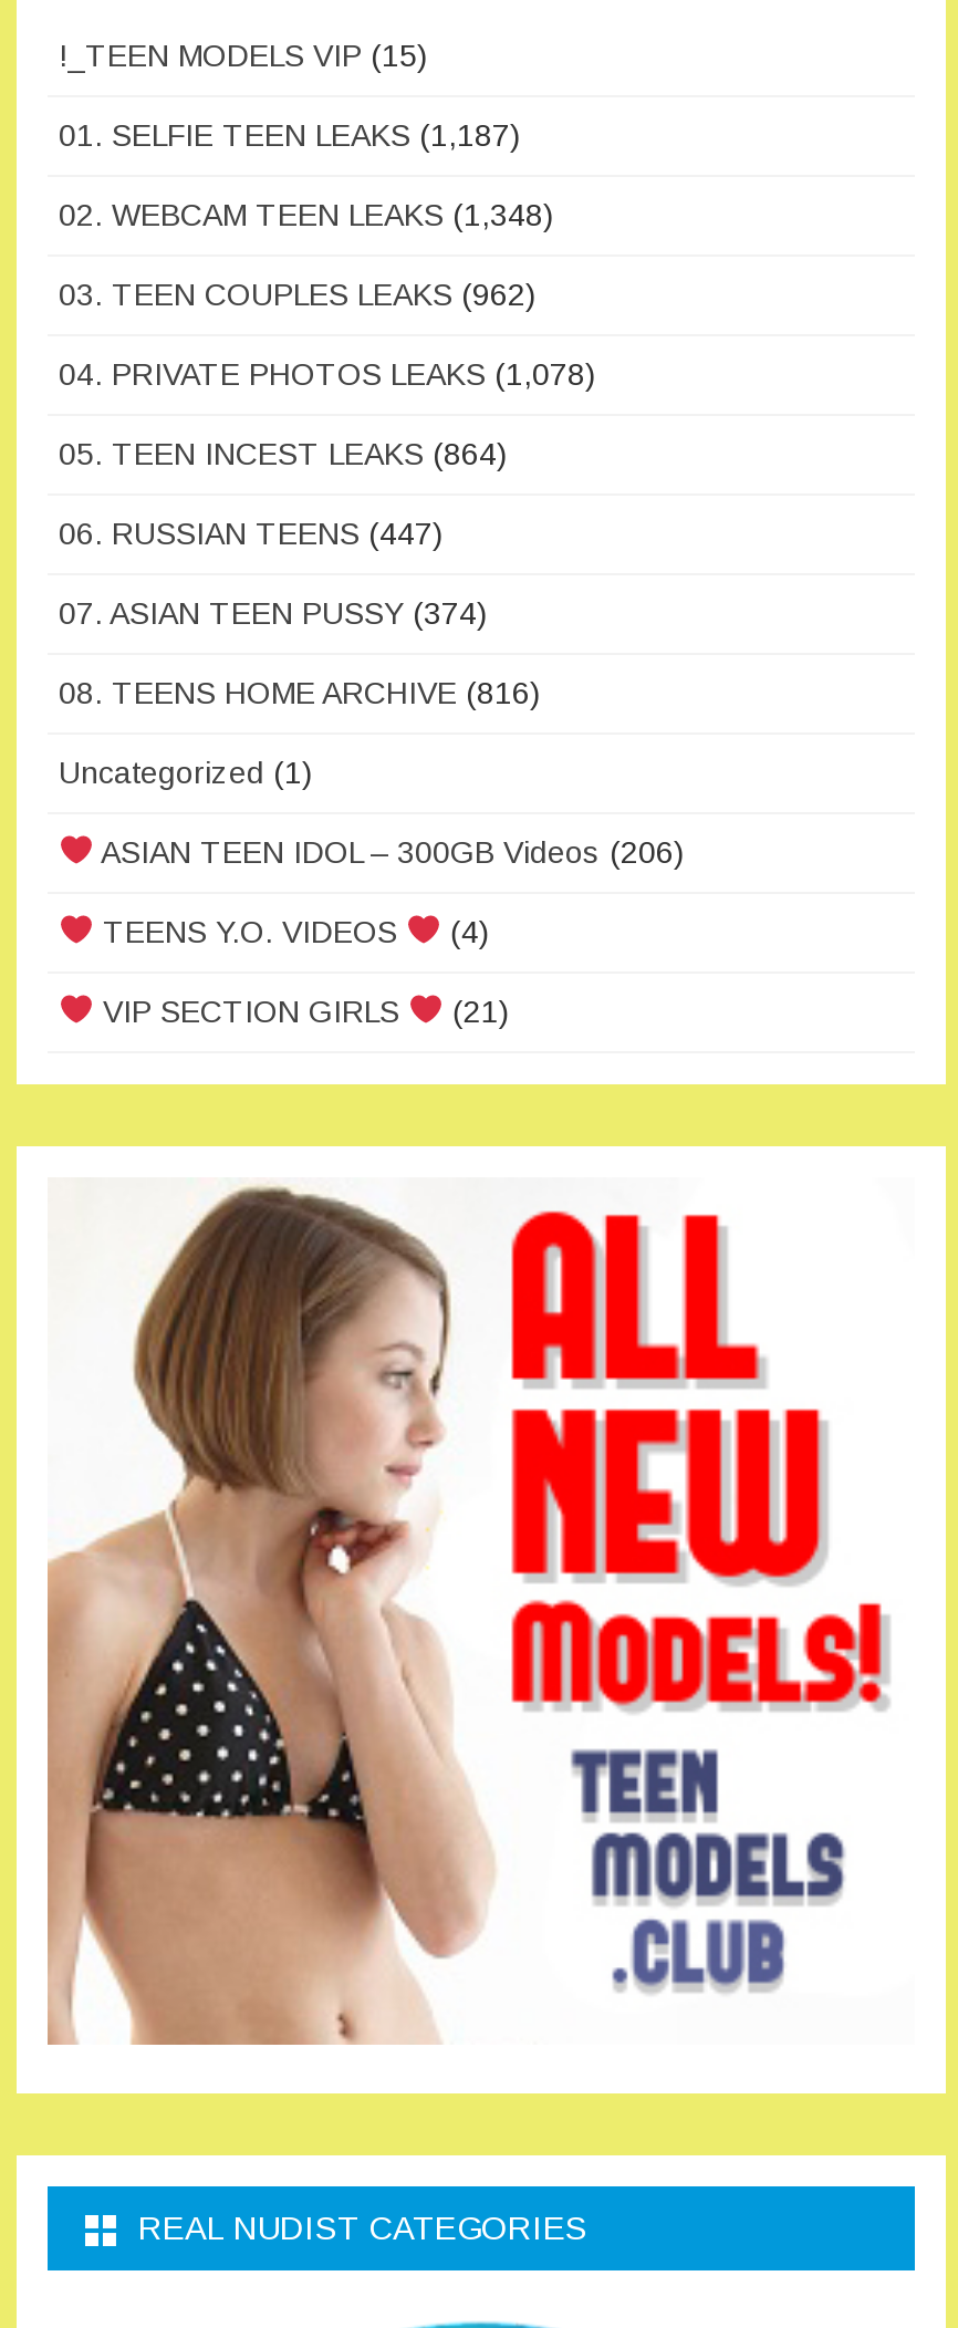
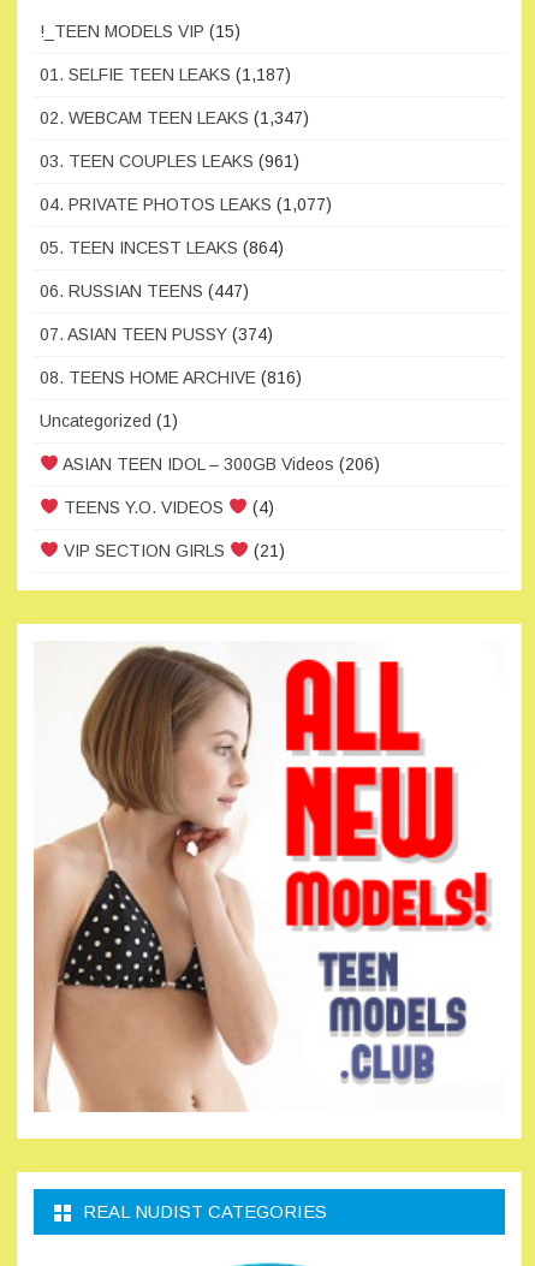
[59,196,554,231] 02. WEBCAM TEEN LEAKS (1,348) -> [40,108,309,127] 02. WEBCAM TEEN LEAKS (1,347)
[59,276,537,311] 03. TEEN COUPLES LEAKS (962) -> [40,151,299,170] 03. TEEN COUPLES LEAKS (961)
[59,355,596,391] 04. PRIVATE PHOTOS LEAKS (1,078) -> [40,194,332,213] 04. PRIVATE PHOTOS LEAKS (1,077)

